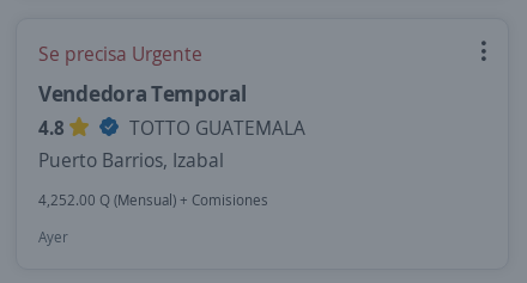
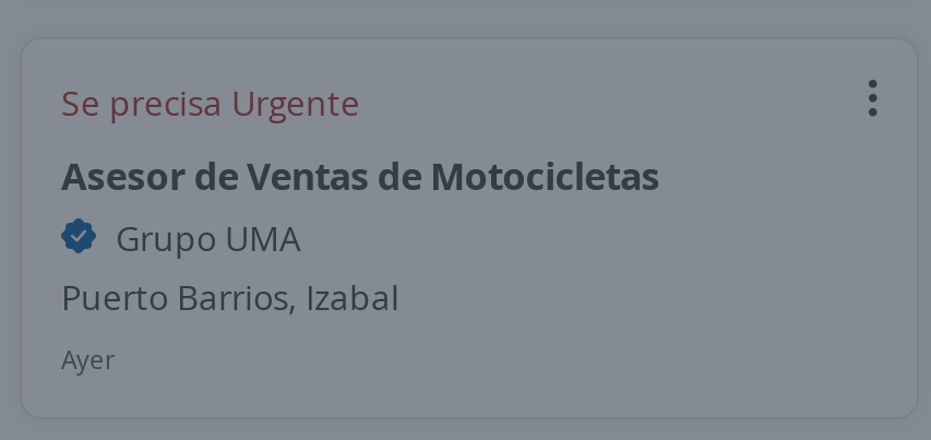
[38,79,305,141] Vendedora Temporal | 4.8 | TOTTO GUATEMALA -> [61,148,660,262] Asesor de Ventas de Motocicletas | Grupo UMA
[38,190,268,210] 4,252.00 Q (Mensual) + Comisiones -> none

